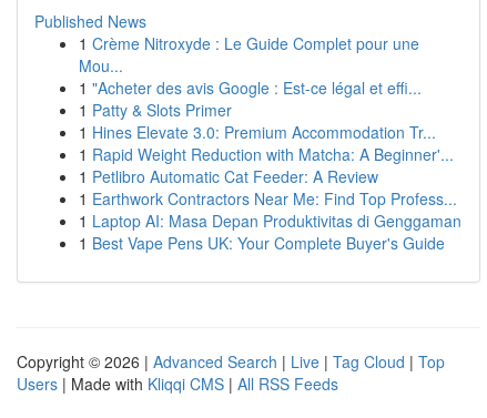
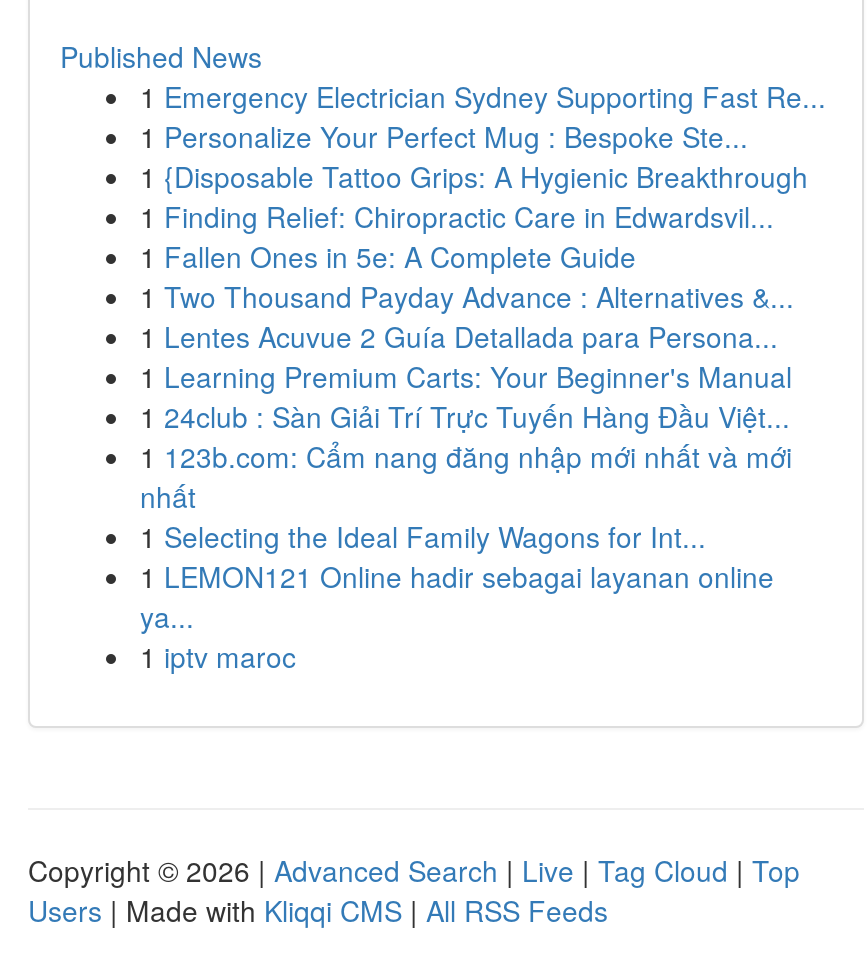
[79,32,461,254] 1 Crème Nitroxyde : Le Guide Complet pour une | Mou... | 1 "Acheter des avis Google : Est-ce légal et effi... | 1 Patty & Slots Primer | 1 Hines Elevate 3.0: Premium Accommodation Tr... | 1 Rapid Weight Reduction with Matcha: A Beginner'... | 1 Petlibro Automatic Cat Feeder: A Review | 1 Earthwork Contractors Near Me: Find Top Profess... | 1 Laptop AI: Masa Depan Produktivitas di Genggaman | 1 Best Vape Pens UK: Your Complete Buyer's Guide -> [140,76,826,676] 1 Emergency Electrician Sydney Supporting Fast Re... | 1 Personalize Your Perfect Mug : Bespoke Ste... | 1 {Disposable Tattoo Grips: A Hygienic Breakthrough | 1 Finding Relief: Chiropractic Care in Edwardsvil... | 1 Fallen Ones in 5e: A Complete Guide | 1 Two Thousand Payday Advance : Alternatives &... | 1 Lentes Acuvue 2 Guía Detallada para Persona... | 1 Learning Premium Carts: Your Beginner's Manual | 1 24club : Sàn Giải Trí Trực Tuyến Hàng Đầu Việt... | 1 123b.com: Cẩm nang đăng nhập mới nhất và mới | nhất | 1 Selecting the Ideal Family Wagons for Int... | 1 LEMON121 Online hadir sebagai layanan online | ya... | 1 iptv maroc

